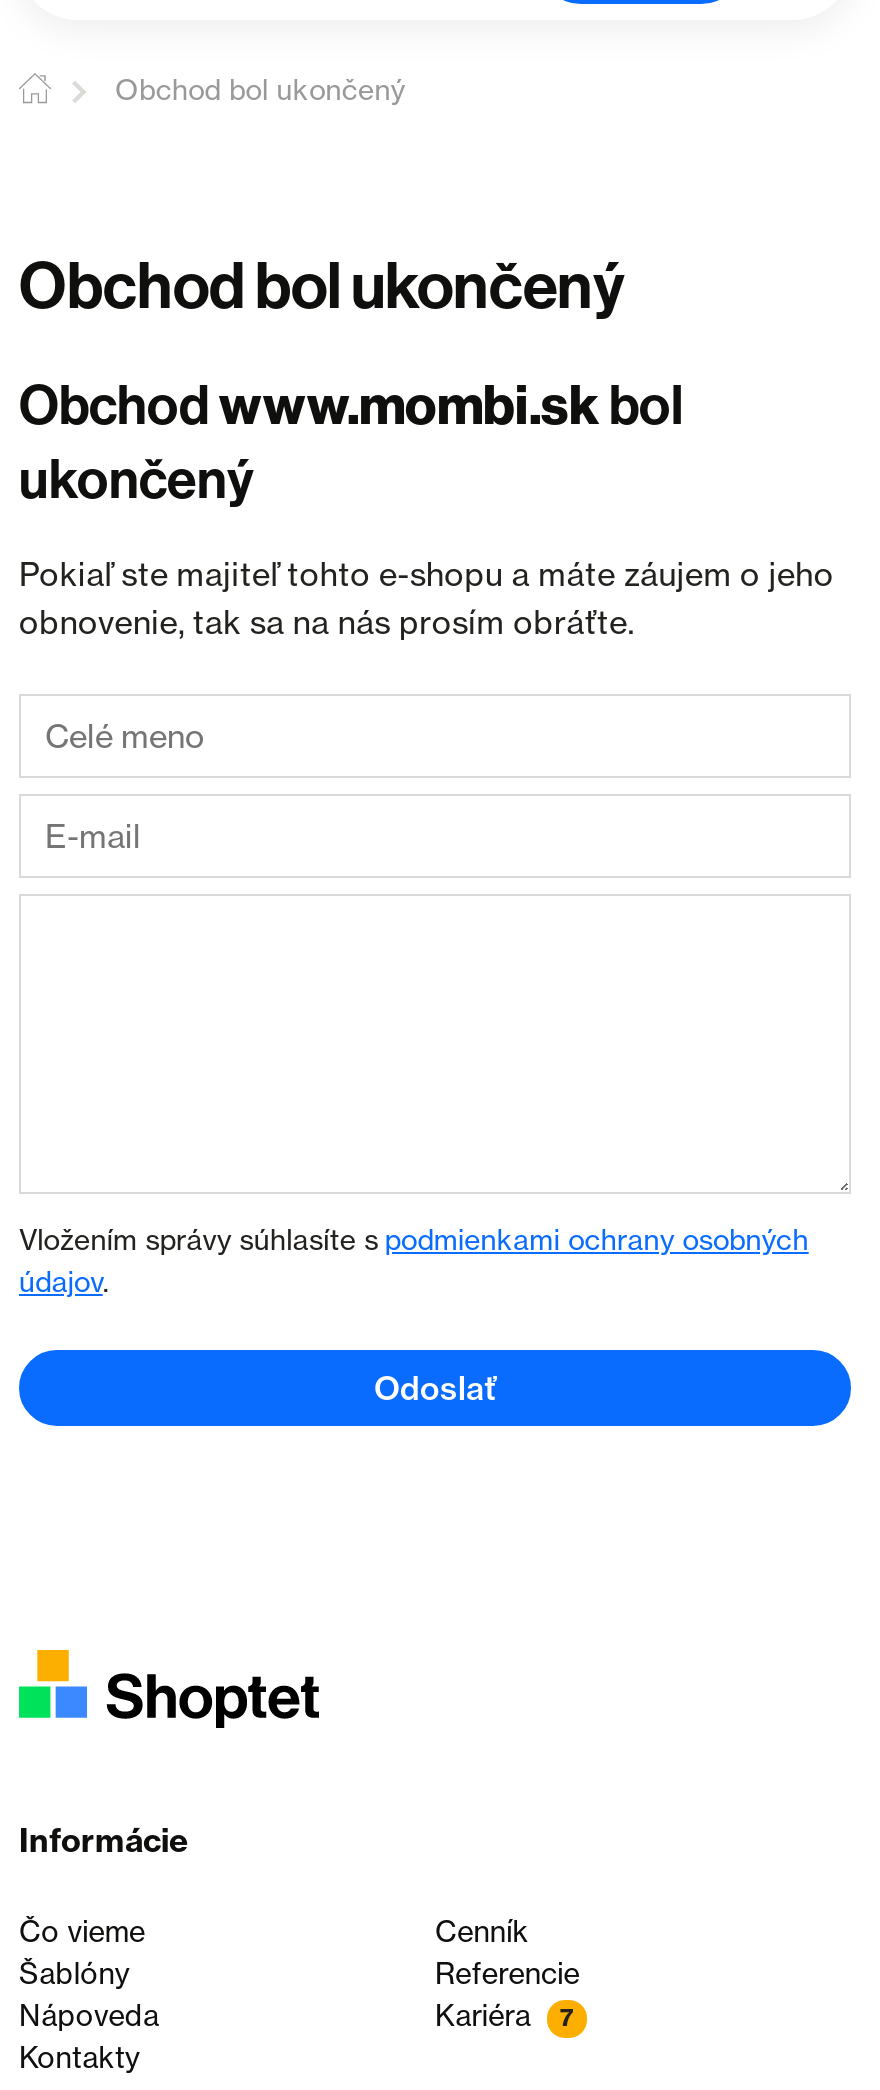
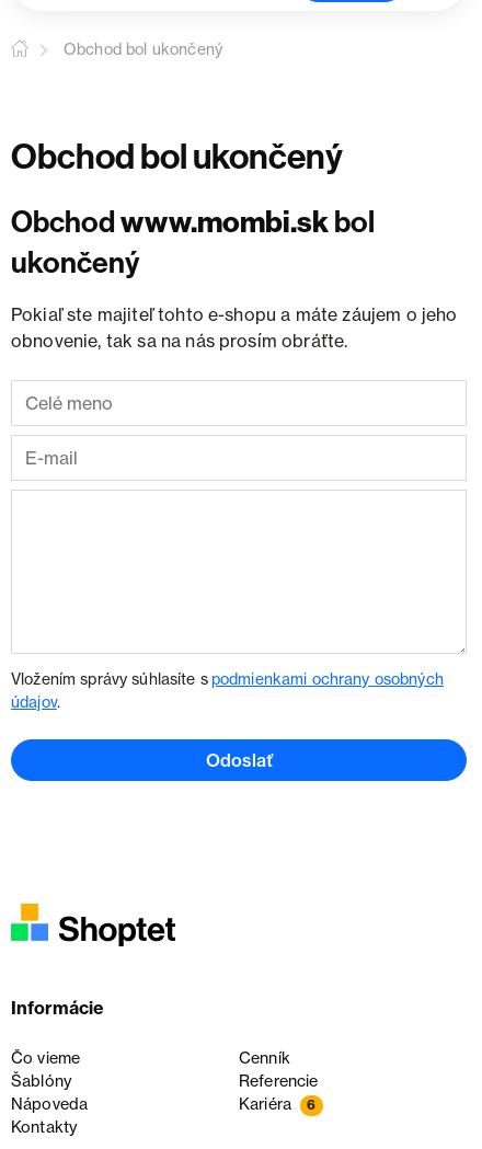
[435,1998,574,2034] Kariéra 7 -> [239,1094,316,1114] Kariéra 6

